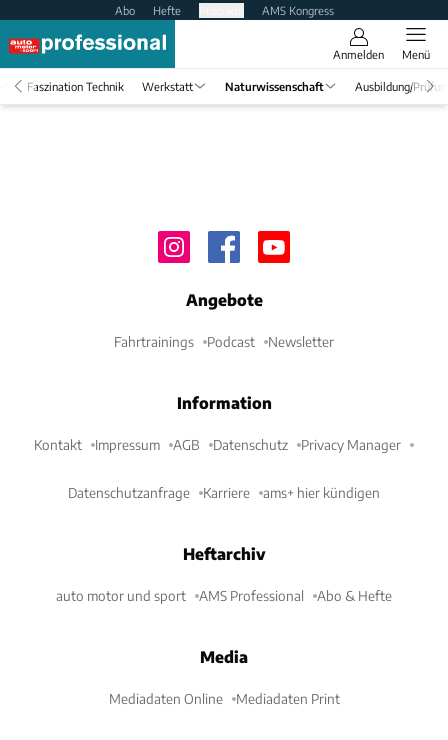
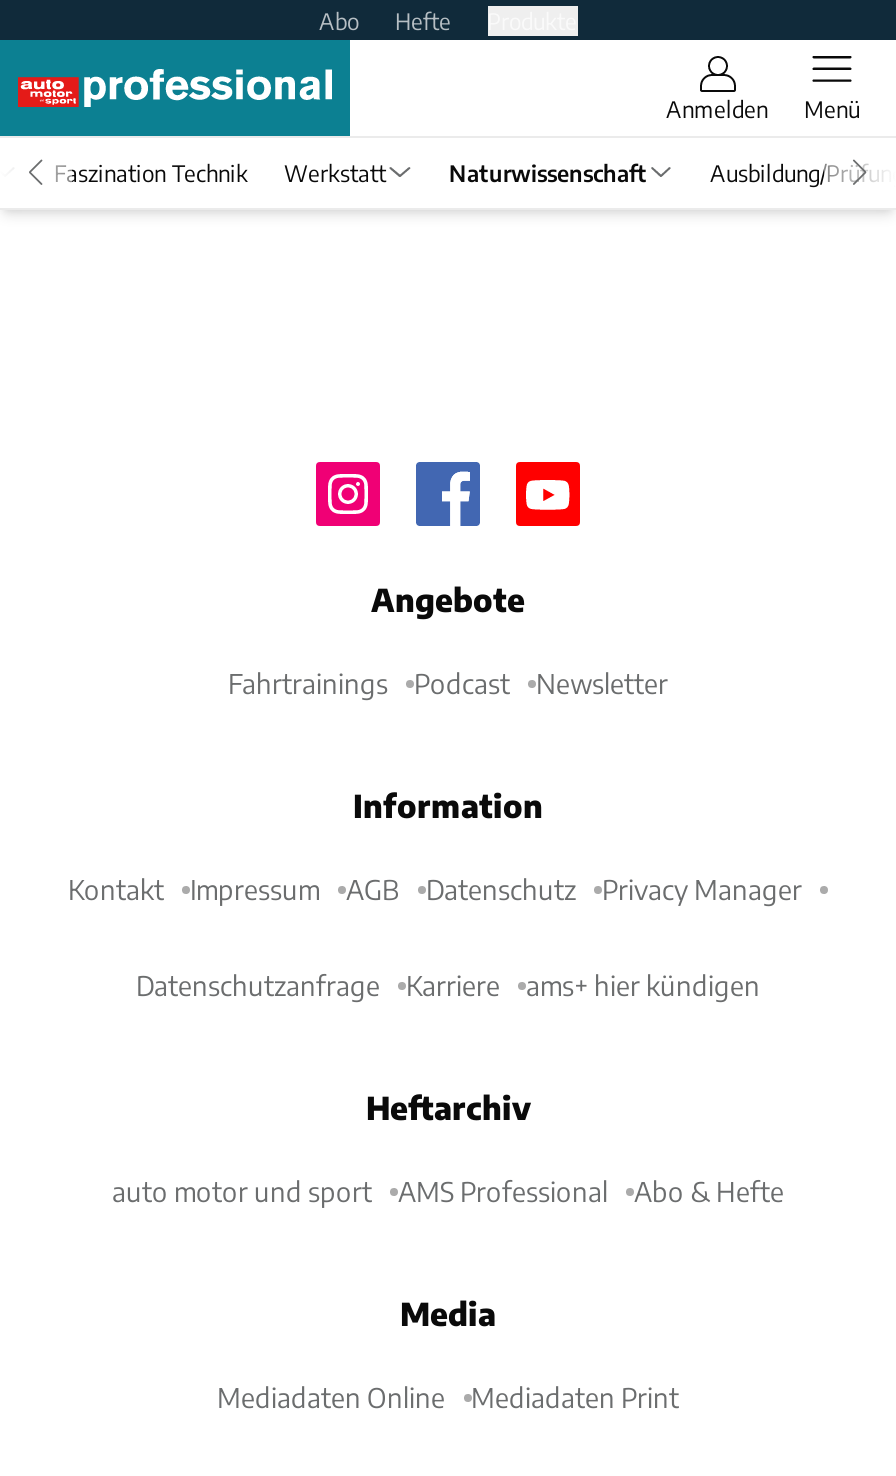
[261,2,333,16] AMS Kongress -> none

